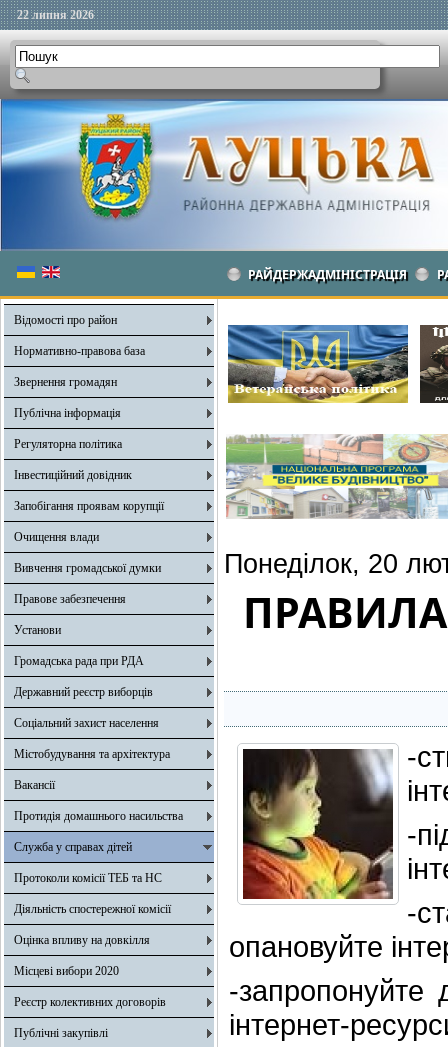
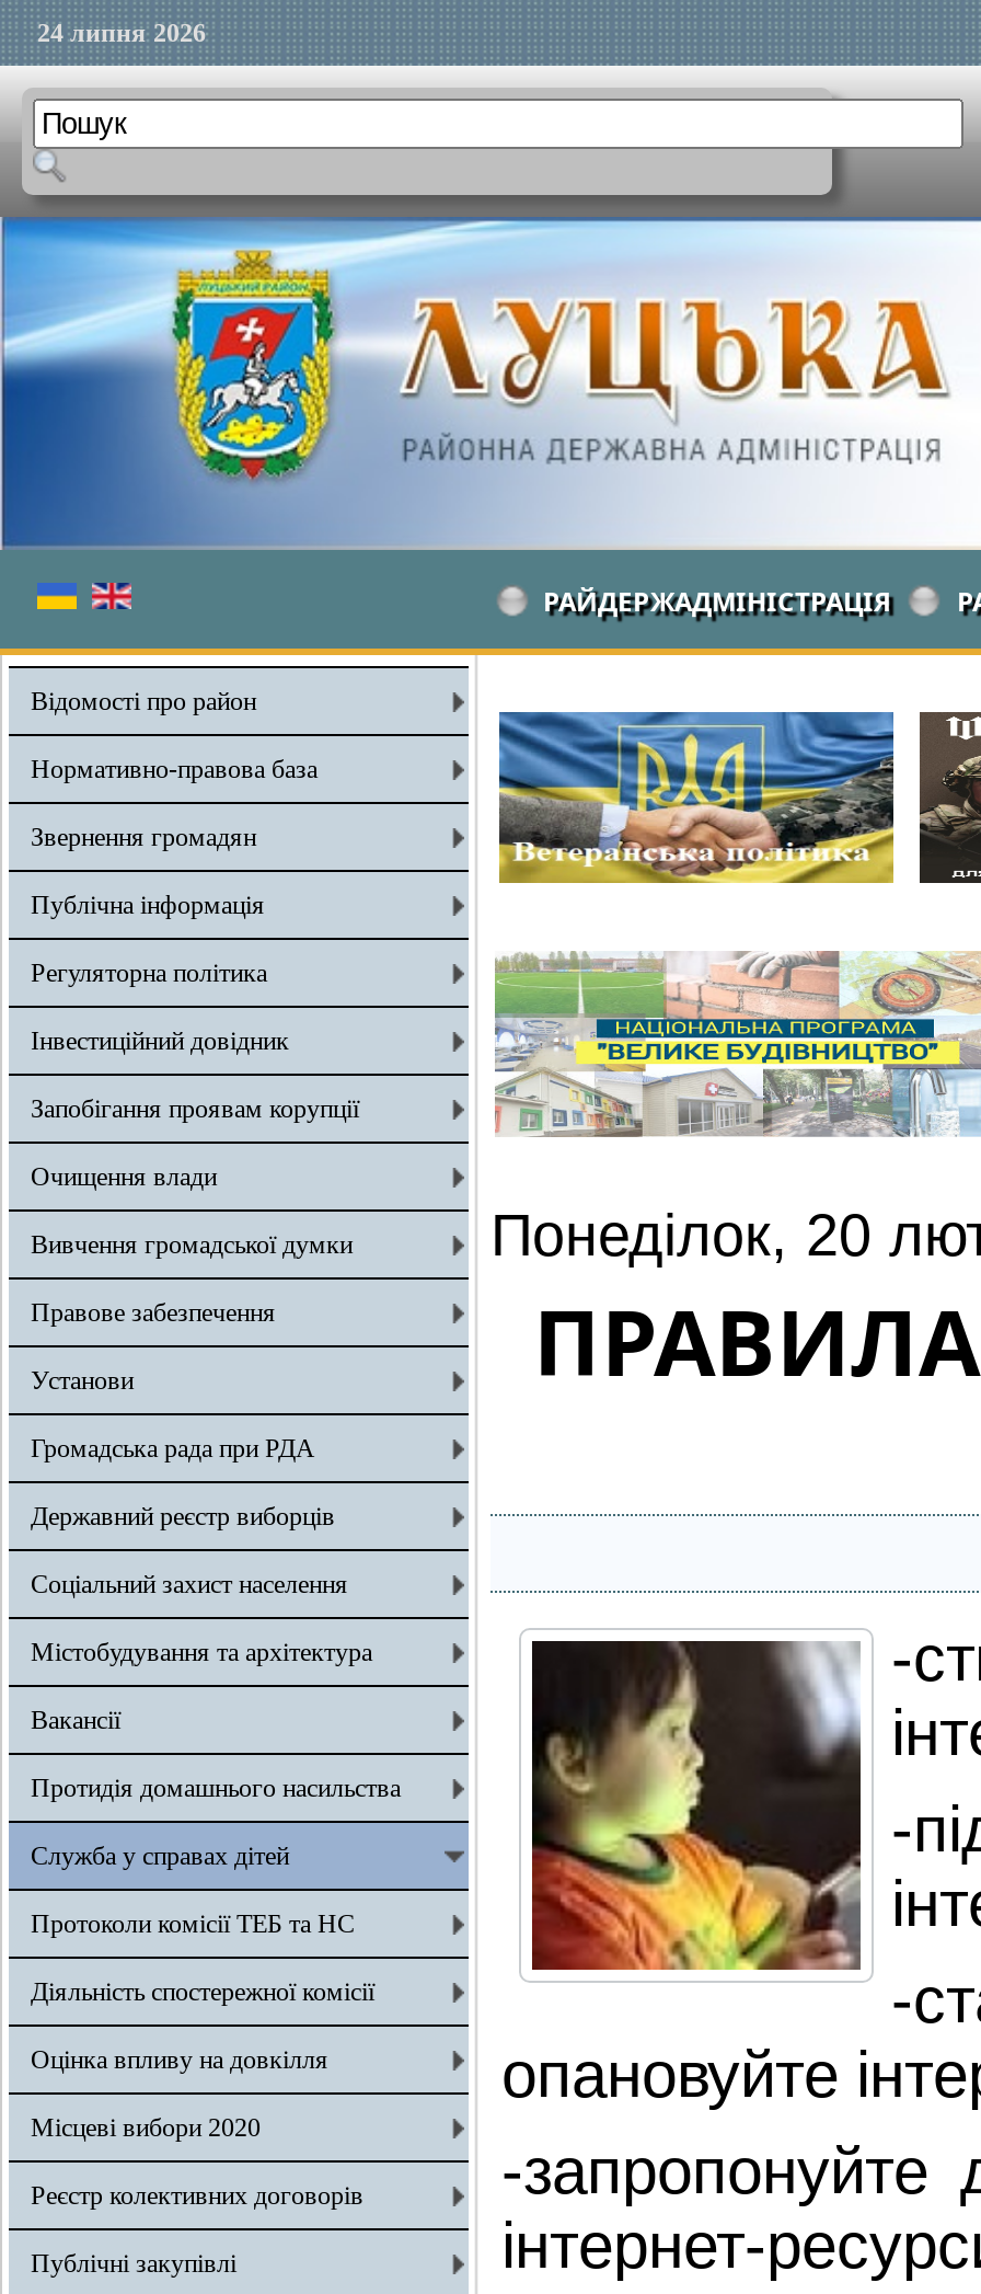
[17,8,94,22] 22 липня 2026 -> [37,18,206,48] 24 липня 2026

